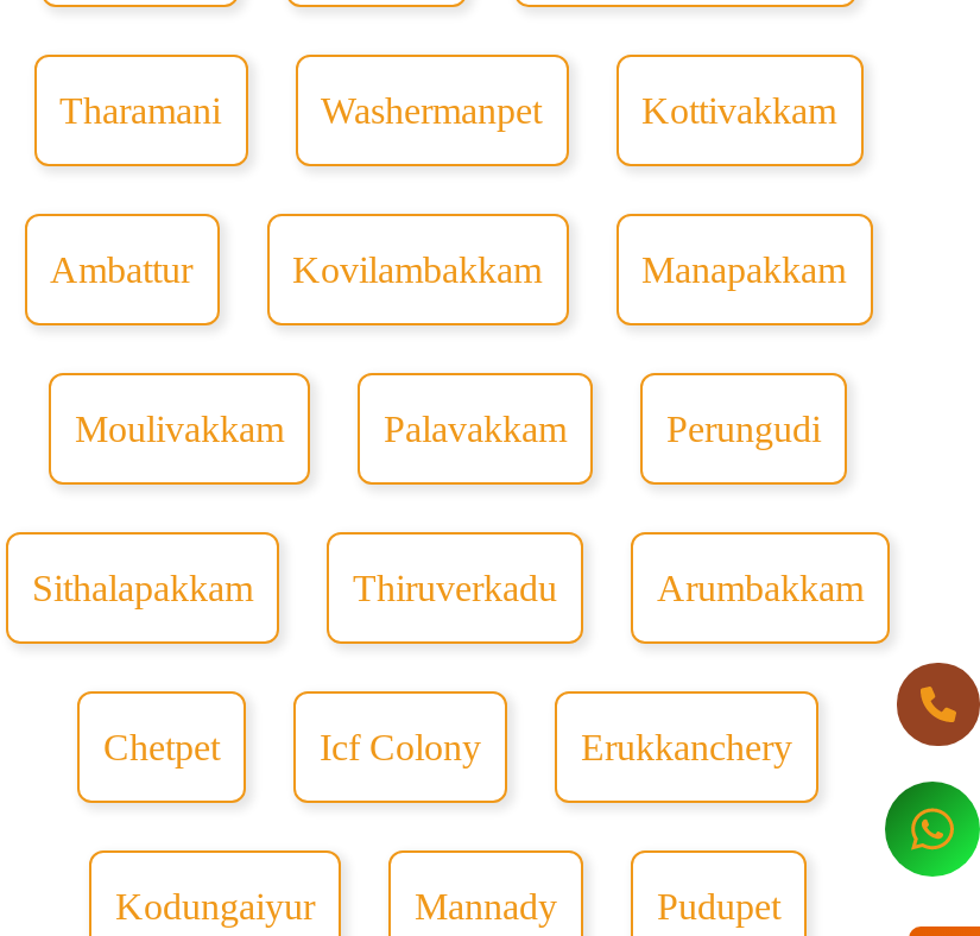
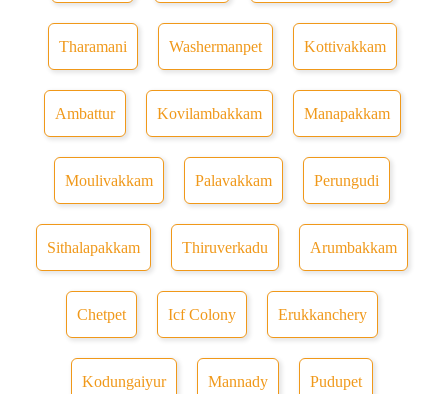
[894,660,973,748] [image] -> none
[883,779,973,879] [image] -> none

